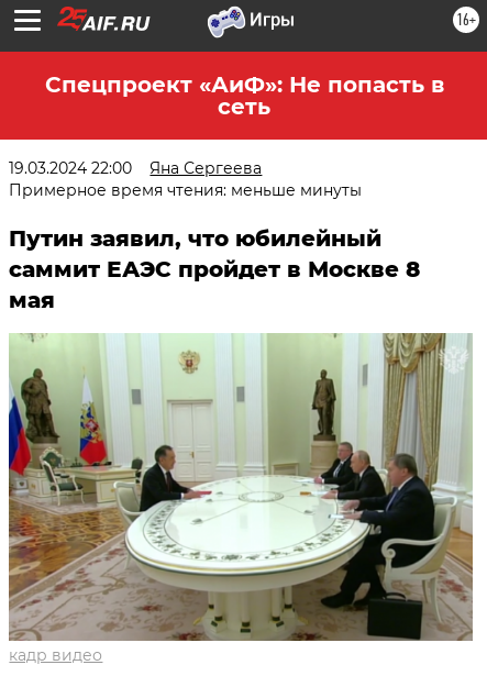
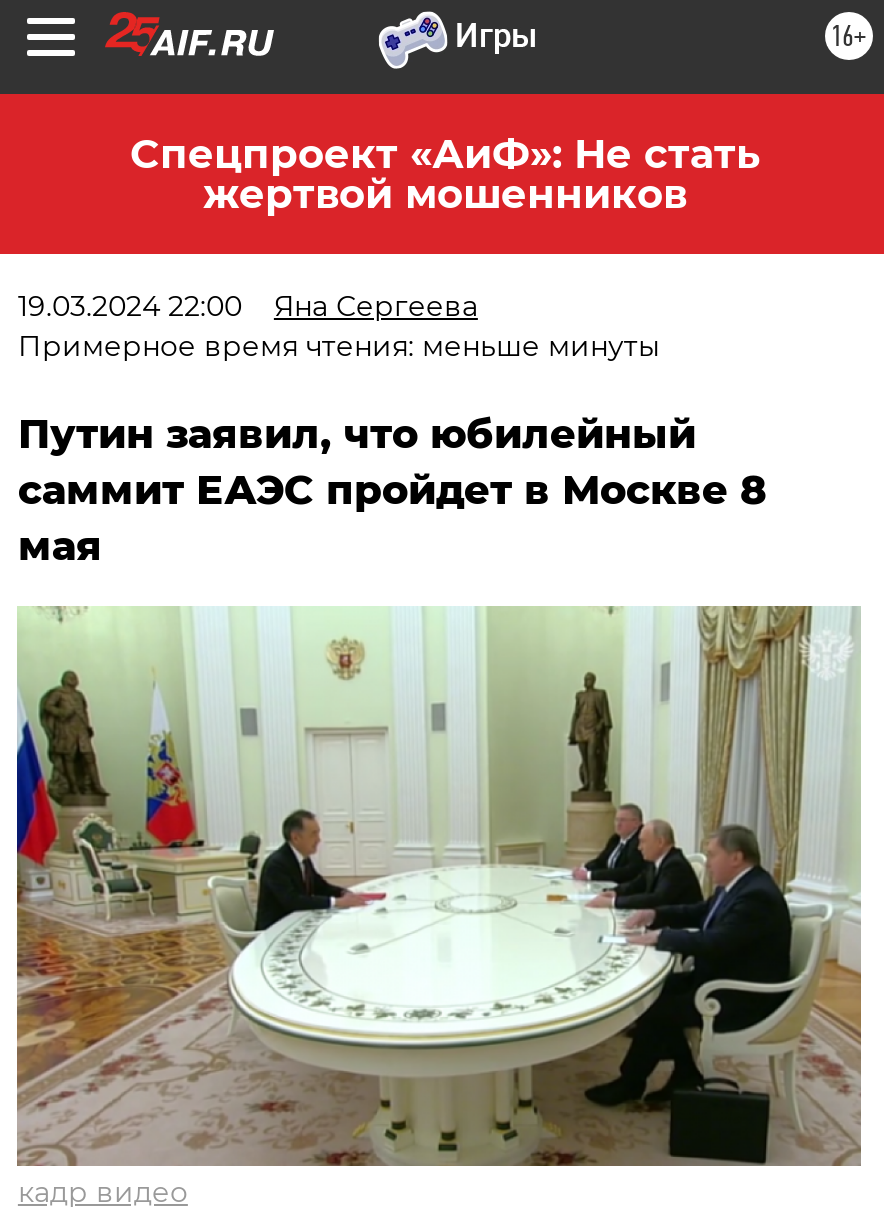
[45,71,444,120] Спецпроект «АиФ»: Не попасть в | сеть -> [130,130,760,218] Спецпроект «АиФ»: Не стать | жертвой мошенников

